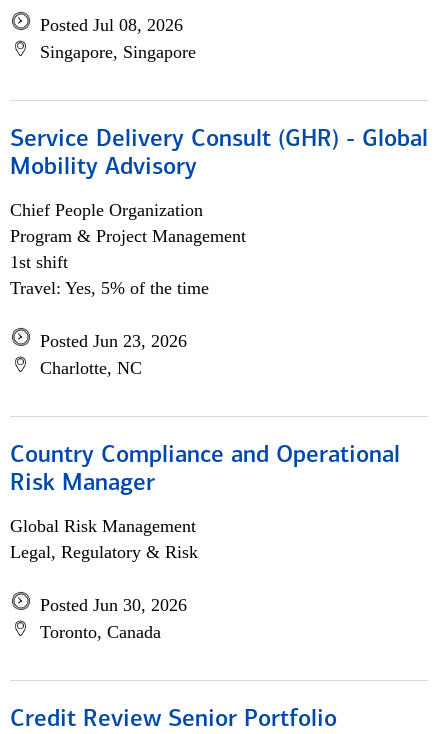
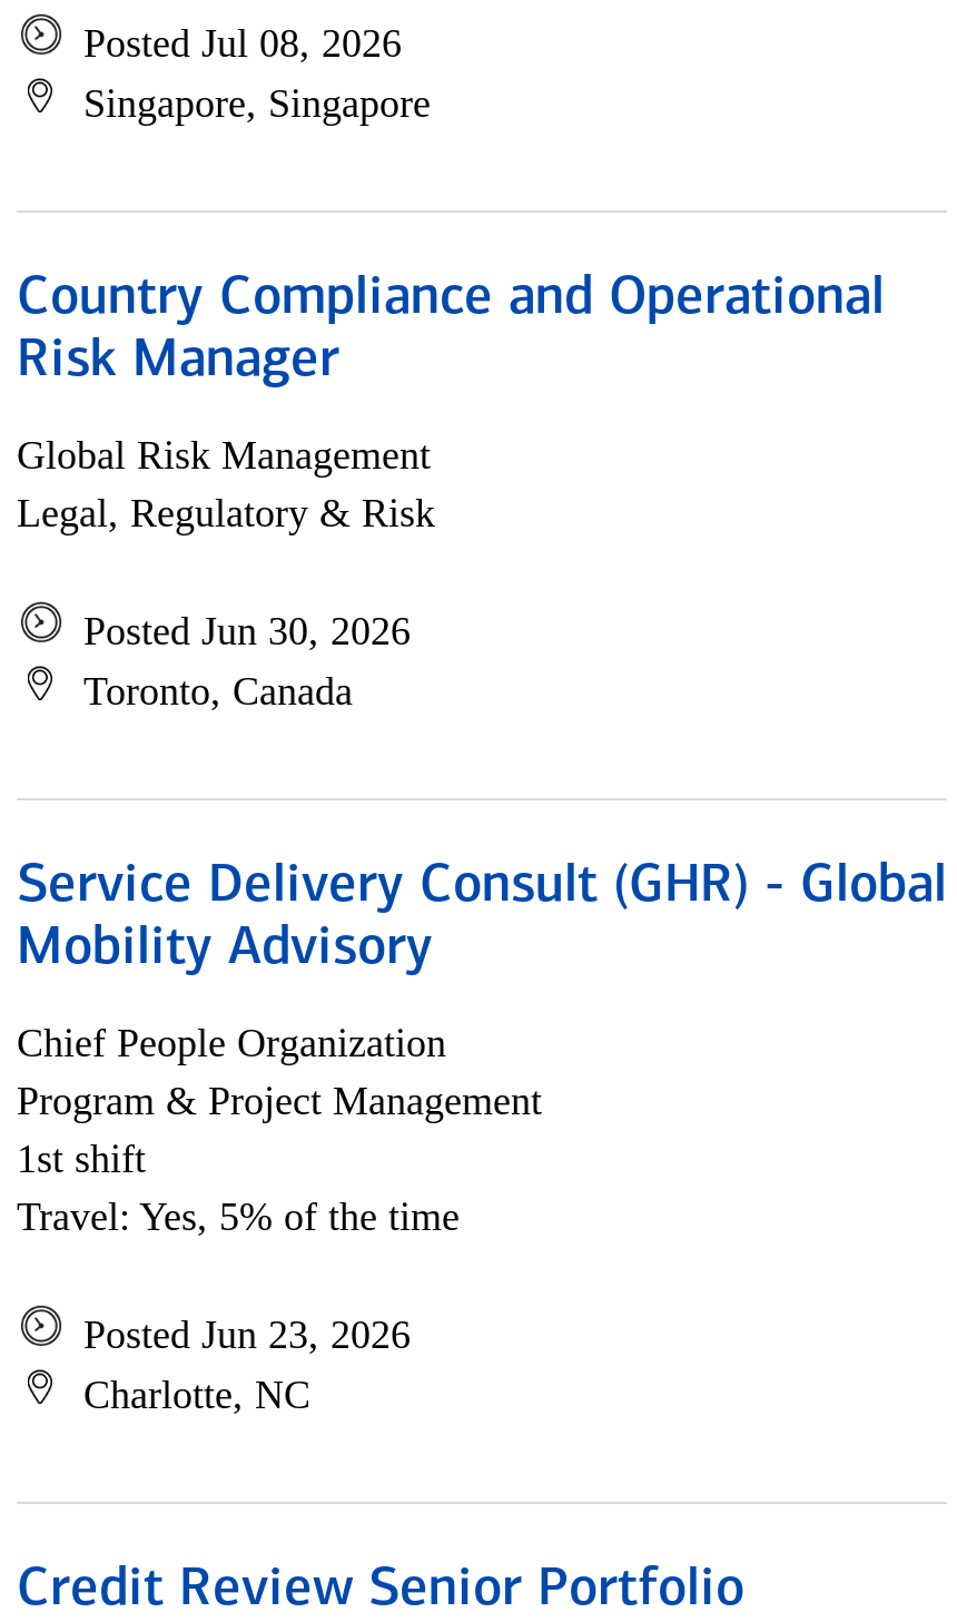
moved [10,128,428,378] -> [17,861,947,1417]: Service Delivery Consult (GHR) - Global | Mobility Advisory | Chief People Organization | Program & Project Management | 1st shift | Travel: Yes, 5% of the time | Posted Jun 23, 2026 | Charlotte, NC
moved [10,444,400,642] -> [17,273,885,714]: Country Compliance and Operational | Risk Manager | Global Risk Management | Legal, Regulatory & Risk | Posted Jun 30, 2026 | Toronto, Canada

